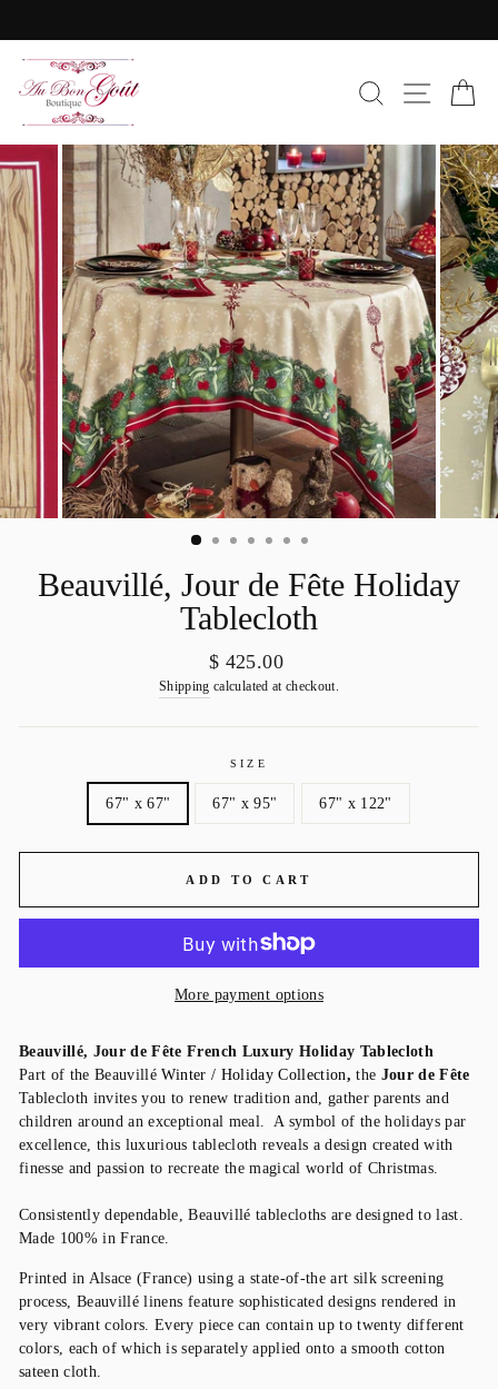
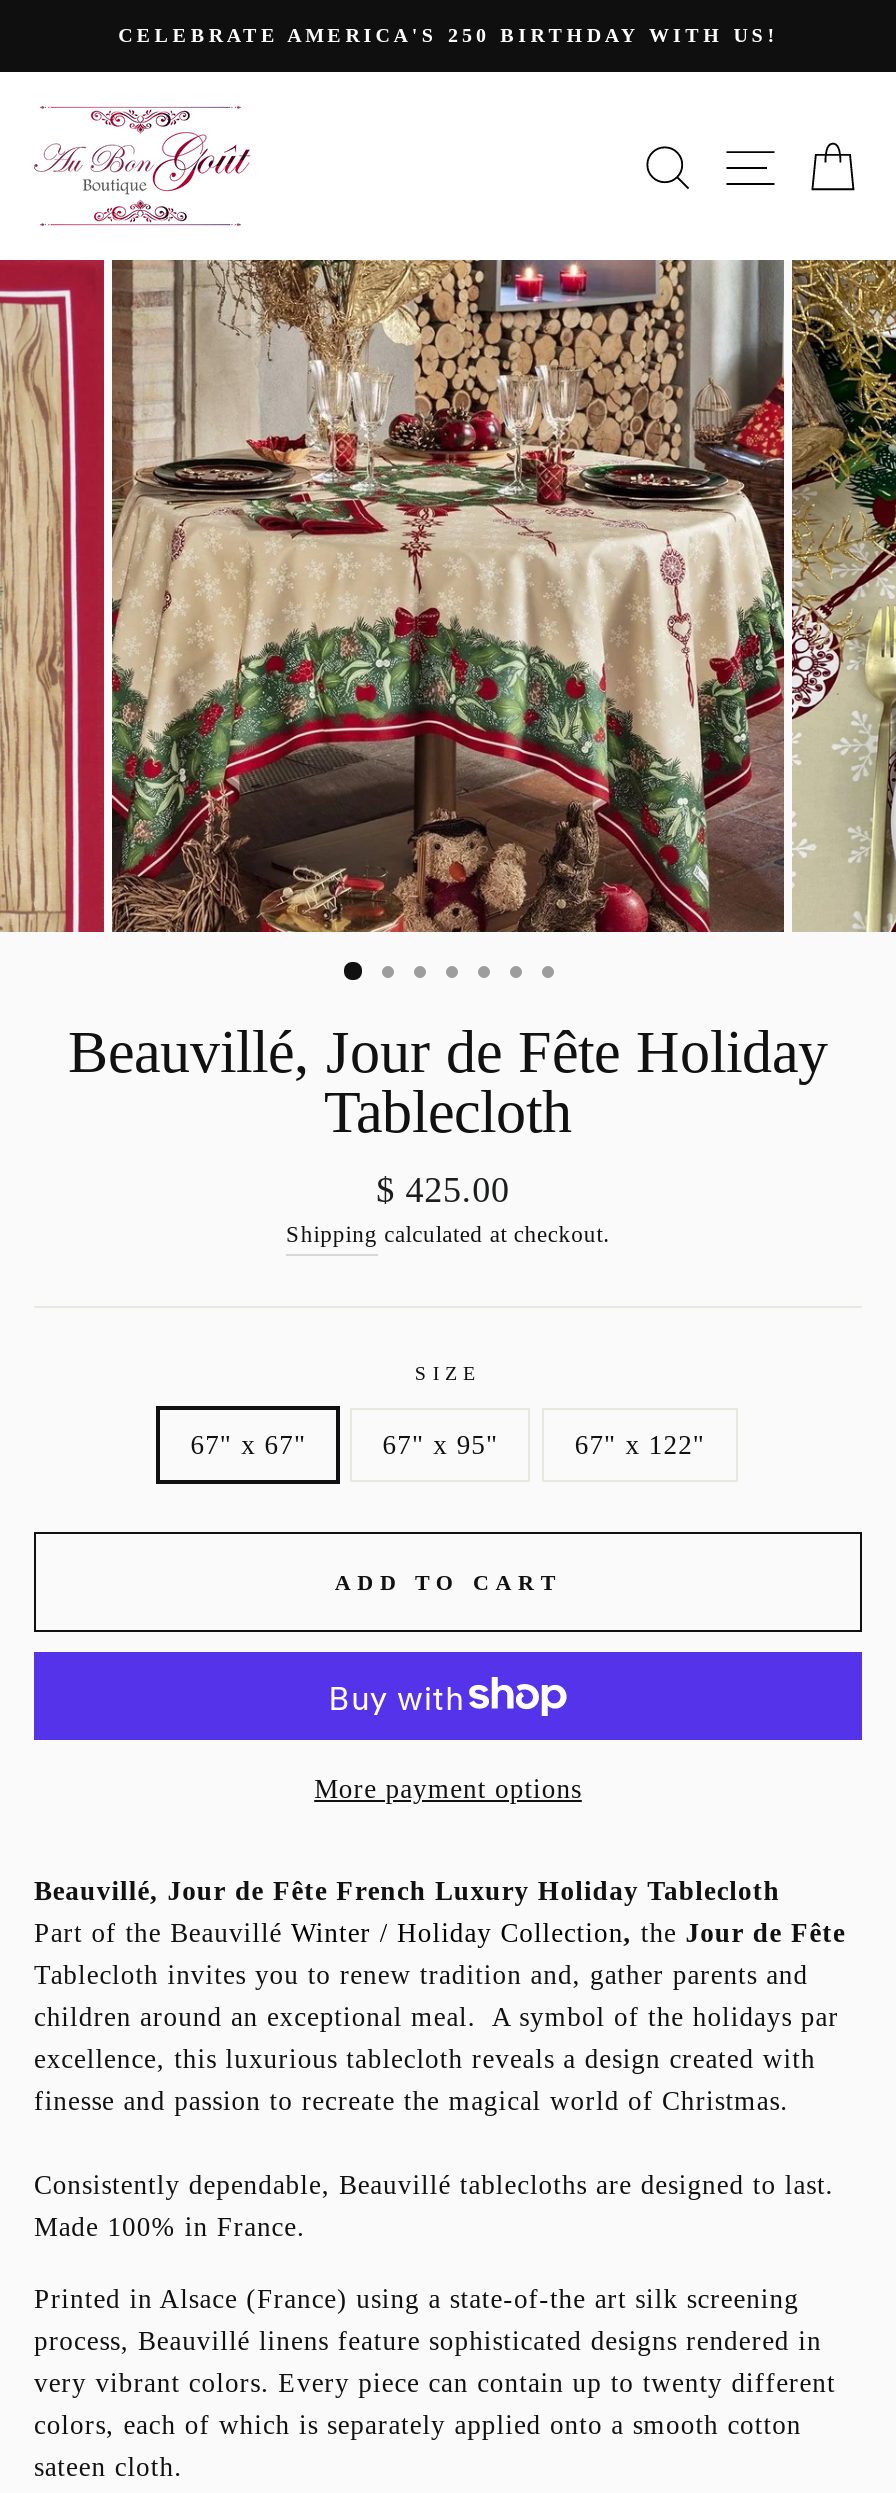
none -> [118,24,778,46] CELEBRATE AMERICA'S 250 BIRTHDAY WITH US!

